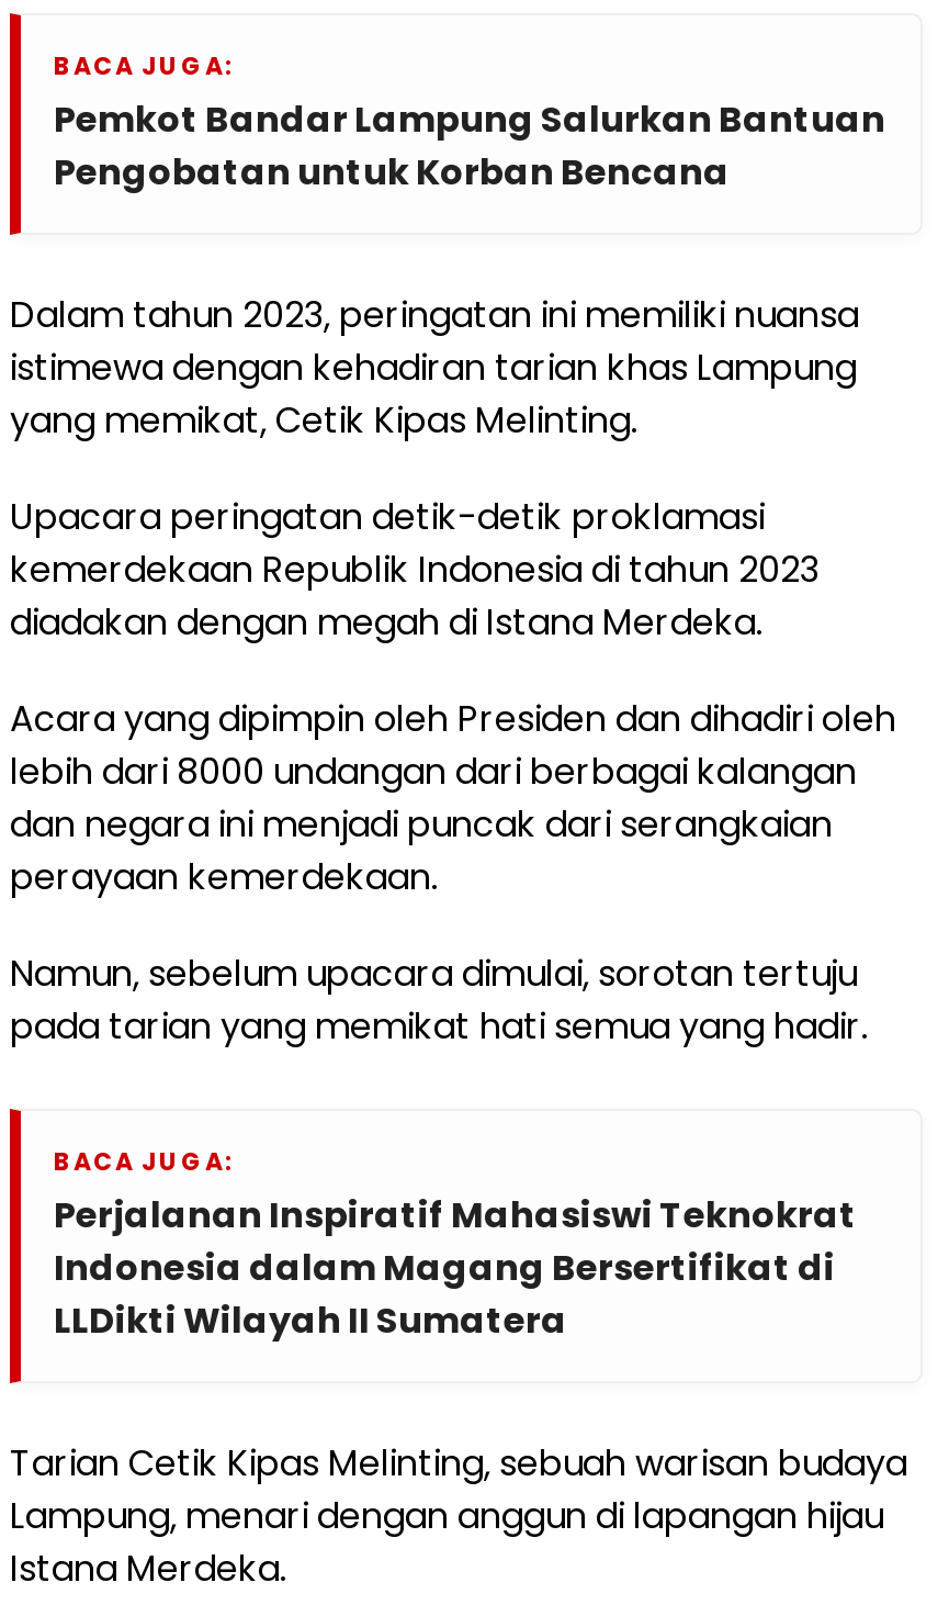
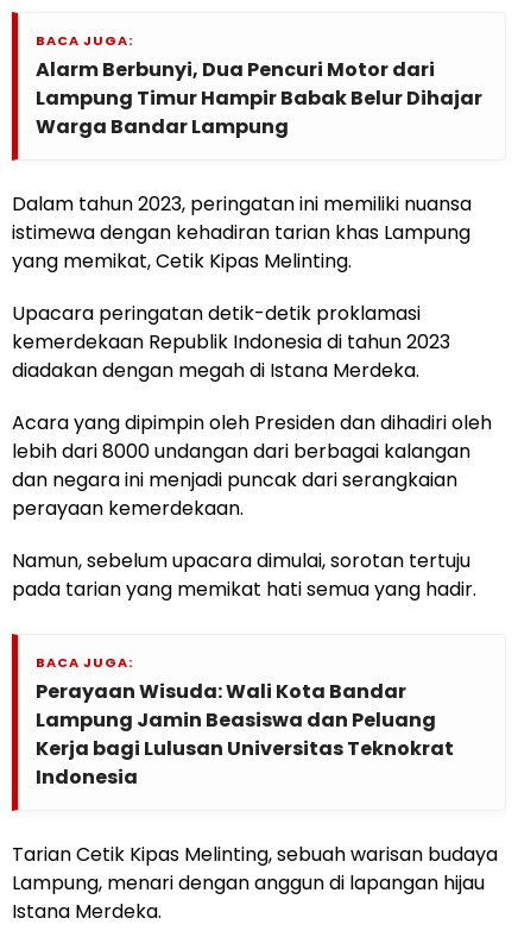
[54,94,885,197] Pemkot Bandar Lampung Salurkan Bantuan | Pengobatan untuk Korban Bencana -> [36,56,482,140] Alarm Berbunyi, Dua Pencuri Motor dari | Lampung Timur Hampir Babak Belur Dihajar | Warga Bandar Lampung
[54,1190,857,1345] Perjalanan Inspiratif Mahasiswi Teknokrat | Indonesia dalam Magang Bersertifikat di | LLDikti Wilayah II Sumatera -> [36,678,454,791] Perayaan Wisuda: Wali Kota Bandar | Lampung Jamin Beasiswa dan Peluang | Kerja bagi Lulusan Universitas Teknokrat | Indonesia

